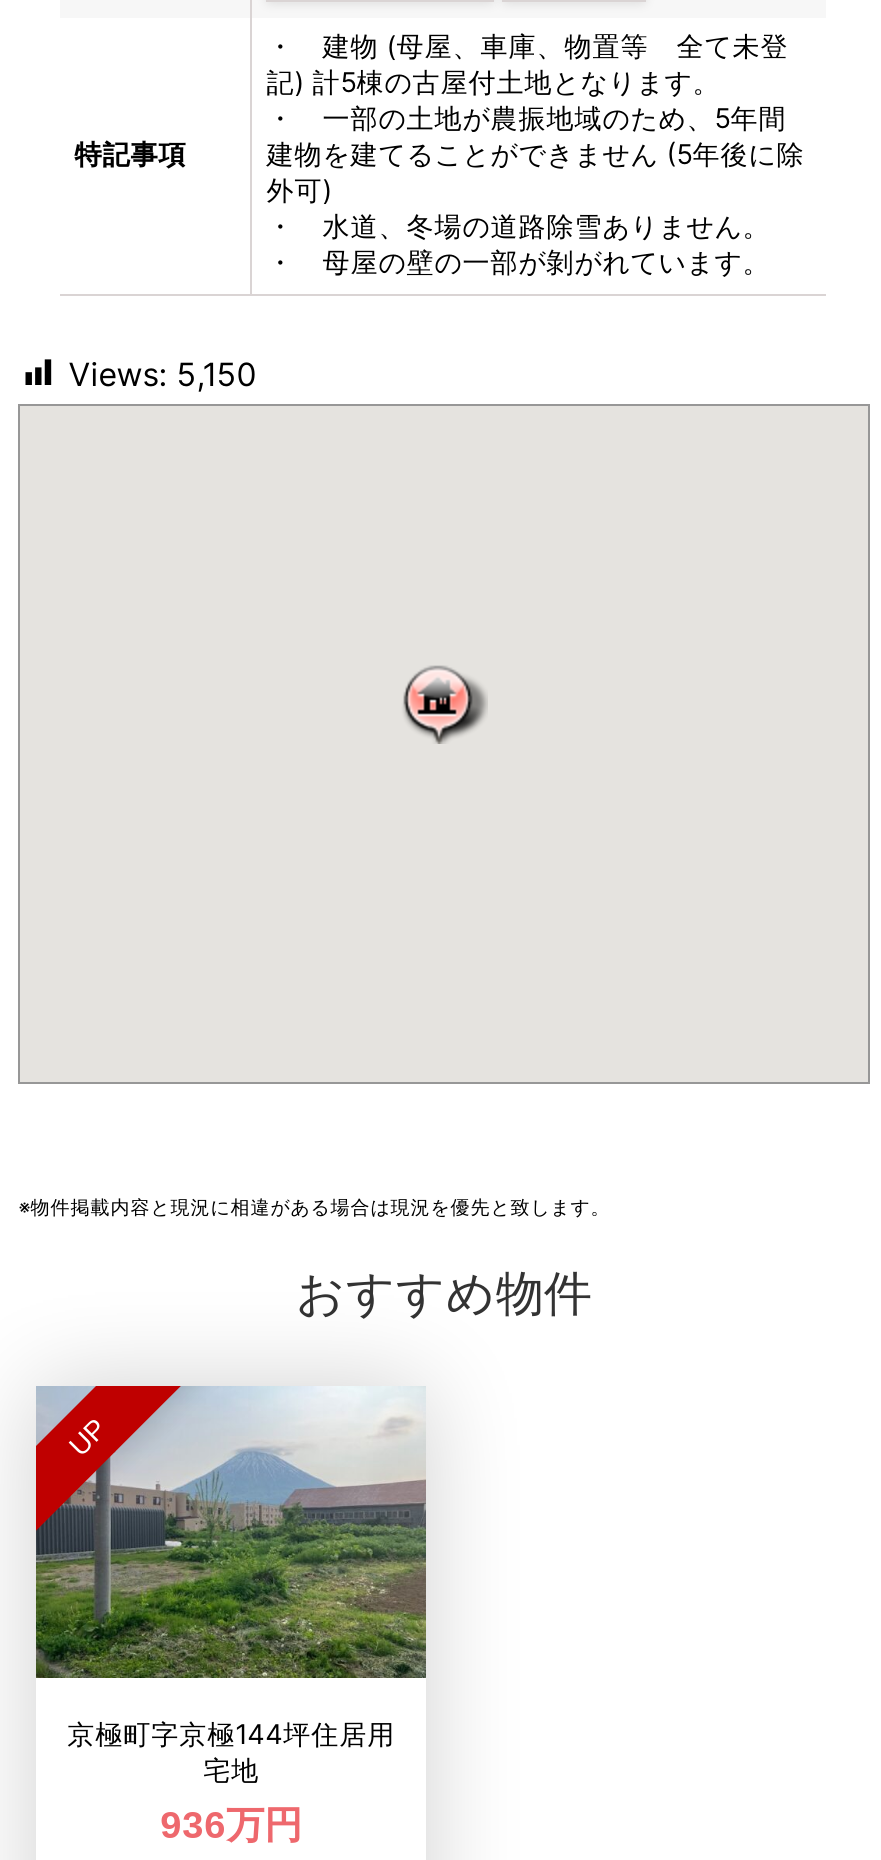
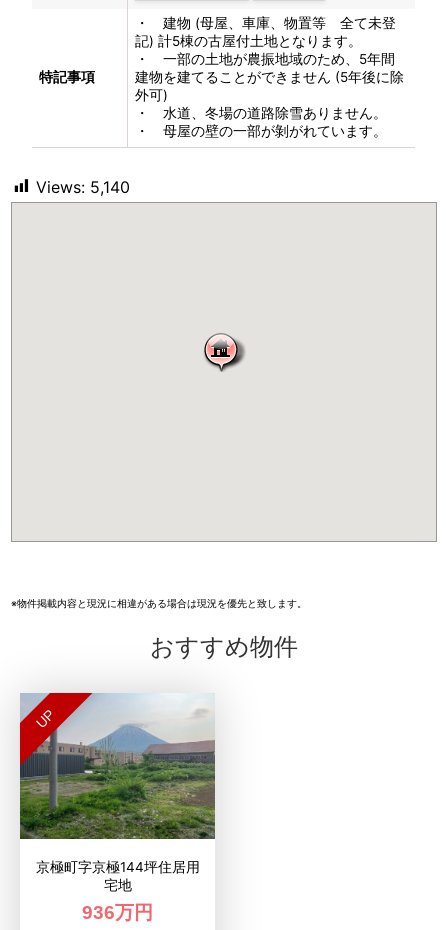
[68,353,256,393] Views: 5,150 -> [36,177,130,197] Views: 5,140

